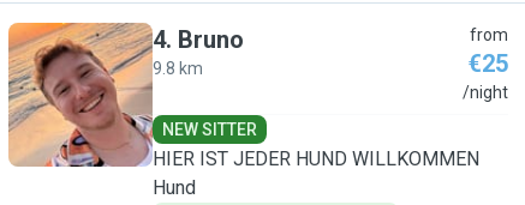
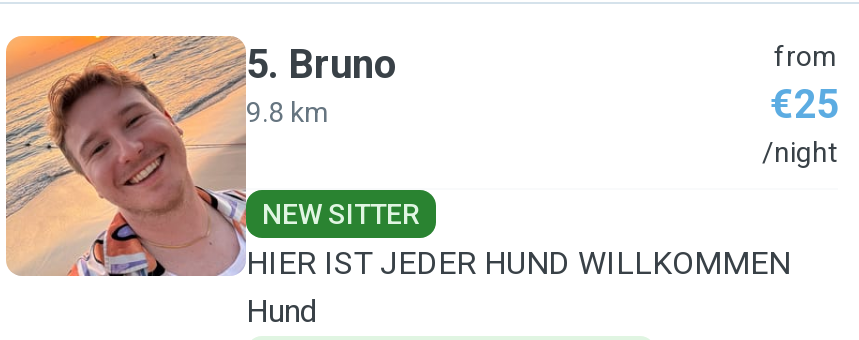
[153,25,244,54] 4. Bruno -> [246,40,398,88] 5. Bruno

